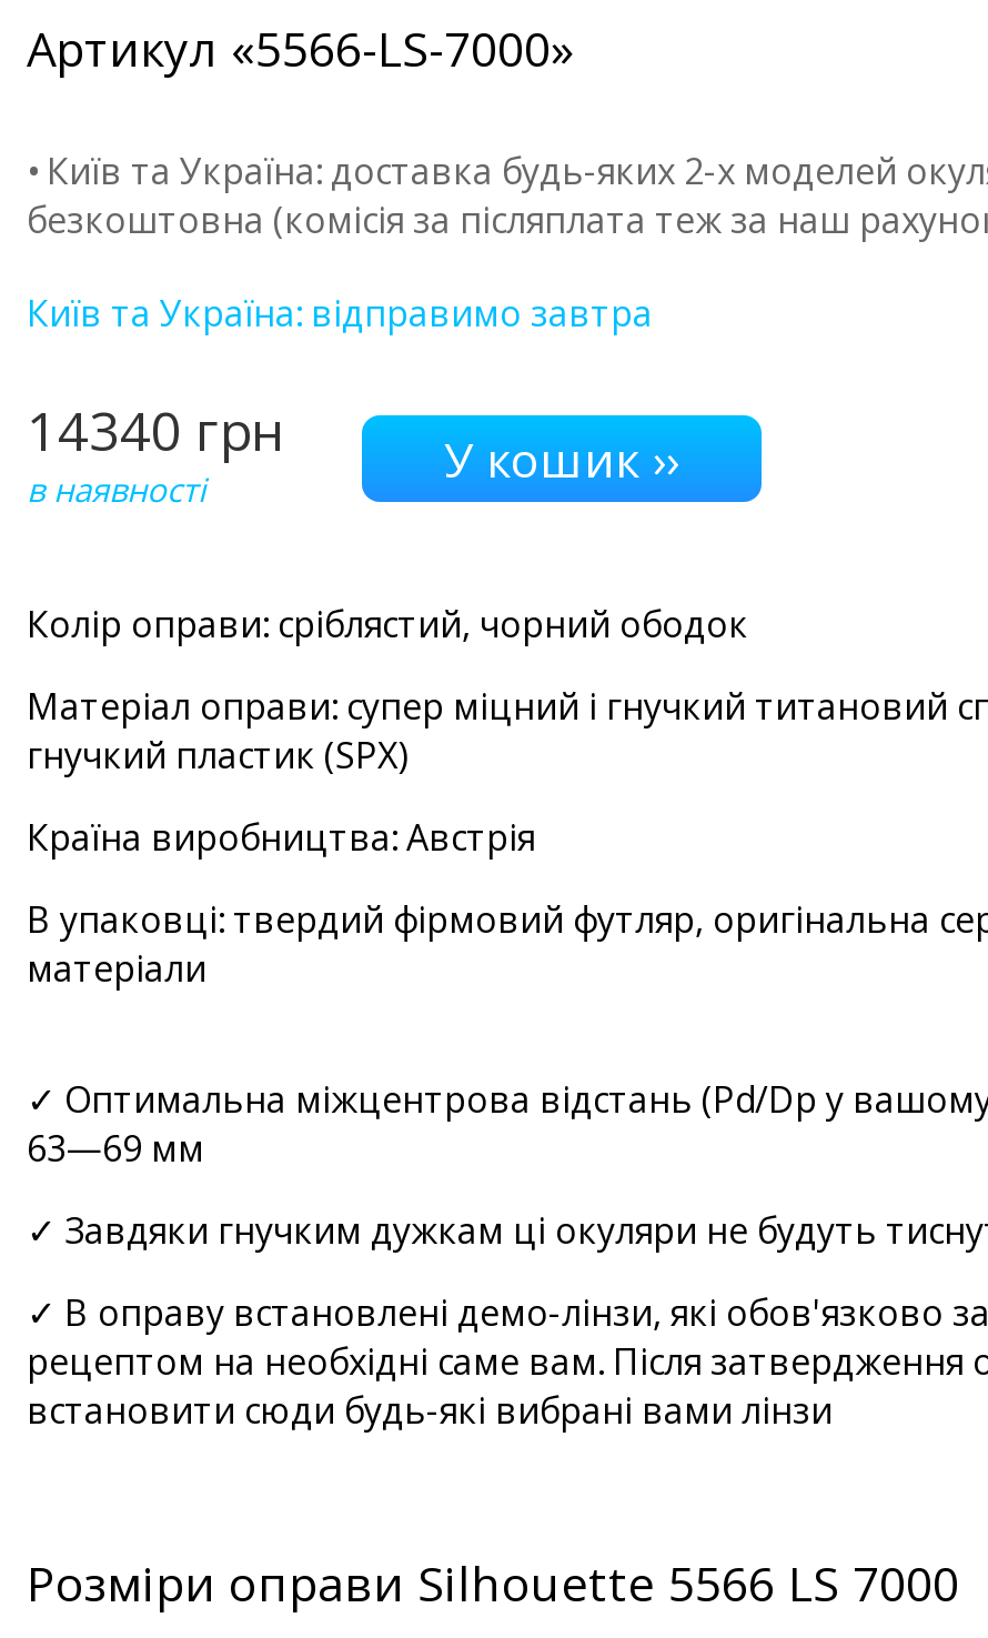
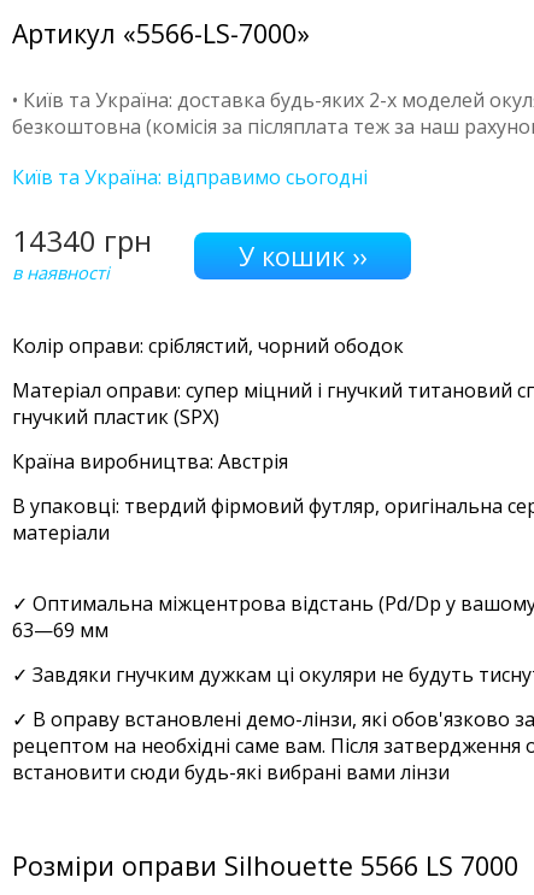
[27,289,653,338] Київ та Україна: відправимо завтра -> [12,164,368,190] Київ та Україна: відправимо сьогодні

